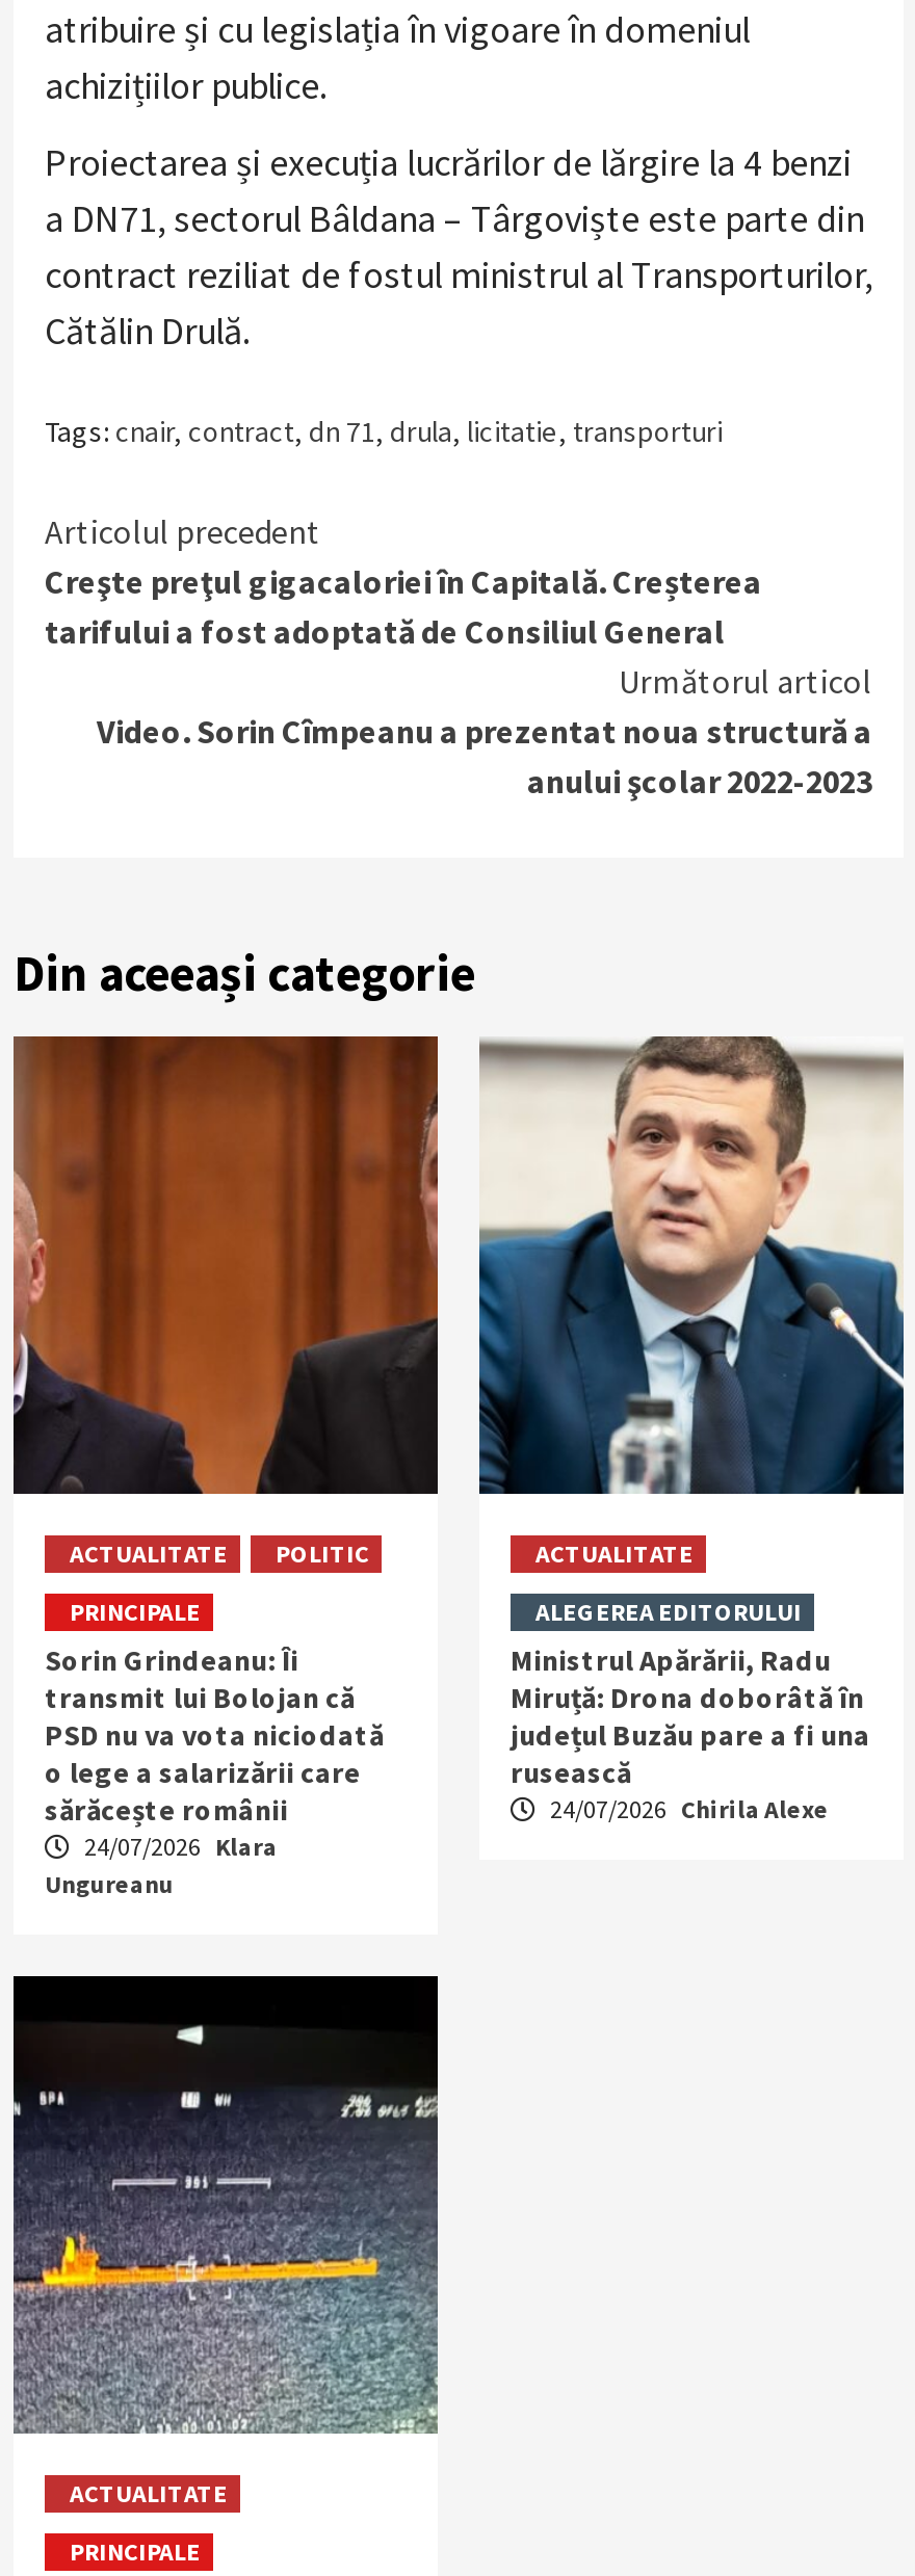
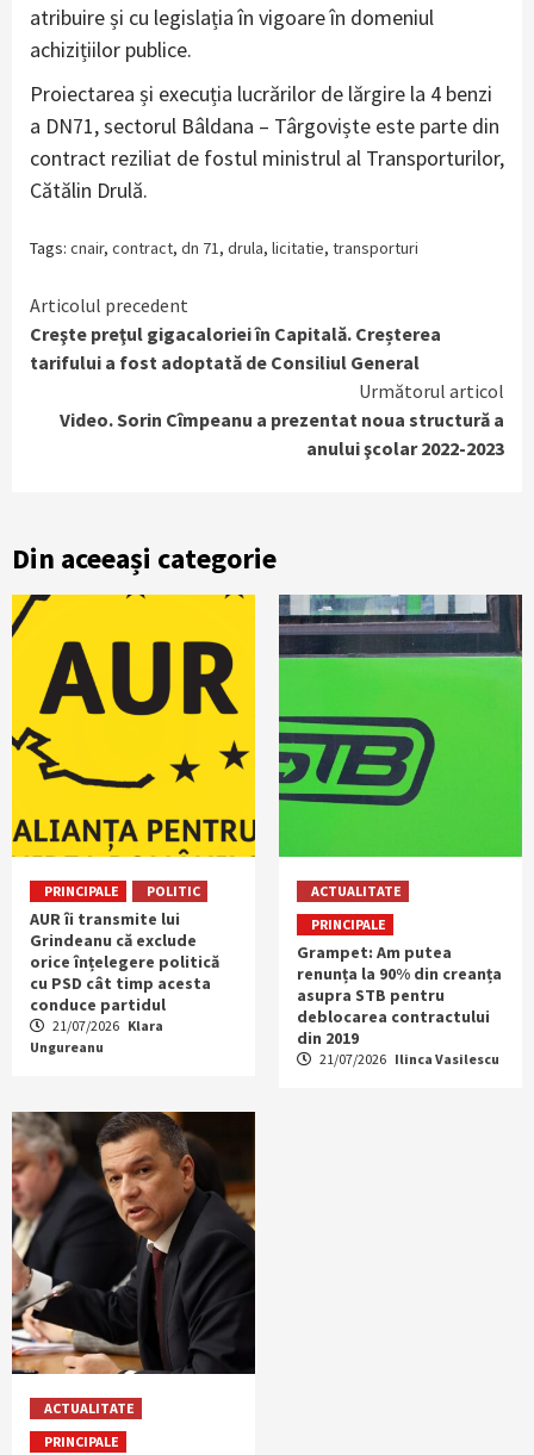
[11,1033,440,1497] [image] -> [11,593,256,858] [image]
[477,1035,906,1497] [image] -> [278,593,523,858] [image]
[70,1538,369,1570] ACTUALITATE | POLITIC -> none
[511,1597,870,1825] ALEGEREA EDITORULUI | Ministrul Apărării, Radu | Miruță: Drona doborâtă în | județul Buzău pare a fi una | rusească | 24/07/2026 Chirila Alexe -> [297,915,502,1068] PRINCIPALE | Grampet: Am putea | renunța la 90% din creanța | asupra STB pentru | deblocarea contractului | din 2019 | 21/07/2026 Ilinca Vasilescu
[45,1642,384,1863] Sorin Grindeanu: Îi | transmit lui Bolojan că | PSD nu va vota niciodată | o lege a salarizării care | sărăcește românii | 24/07/2026 Klara -> [30,882,219,1034] POLITIC | AUR îi transmite lui | Grindeanu că exclude | orice înțelegere politică | cu PSD cât timp acesta | conduce partidul | 21/07/2026 Klara
[11,1975,438,2435] [image] -> [11,1112,256,1375] [image]

